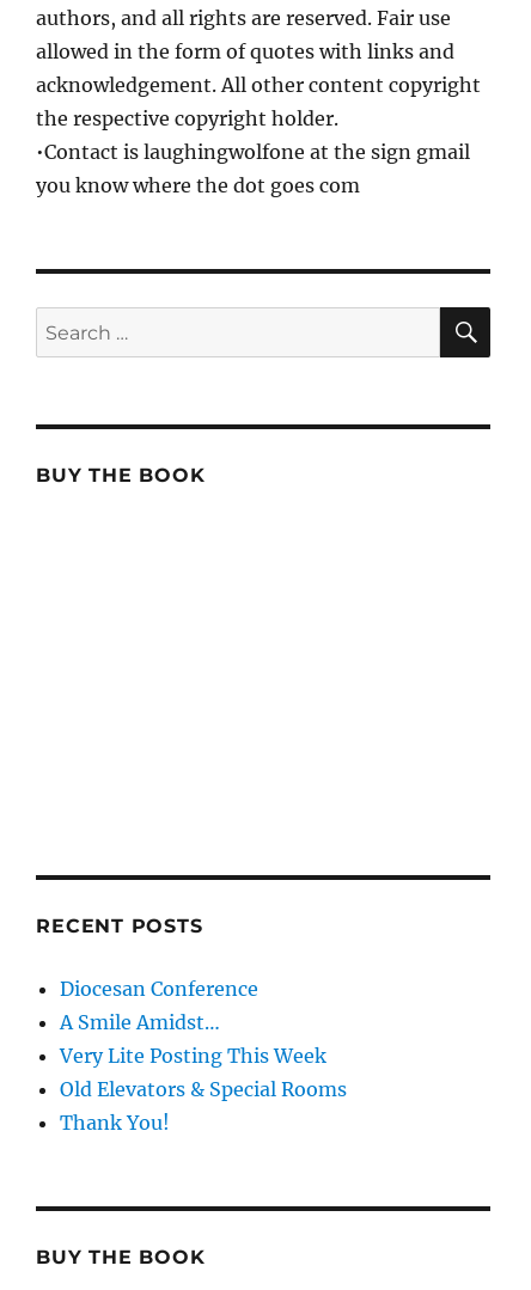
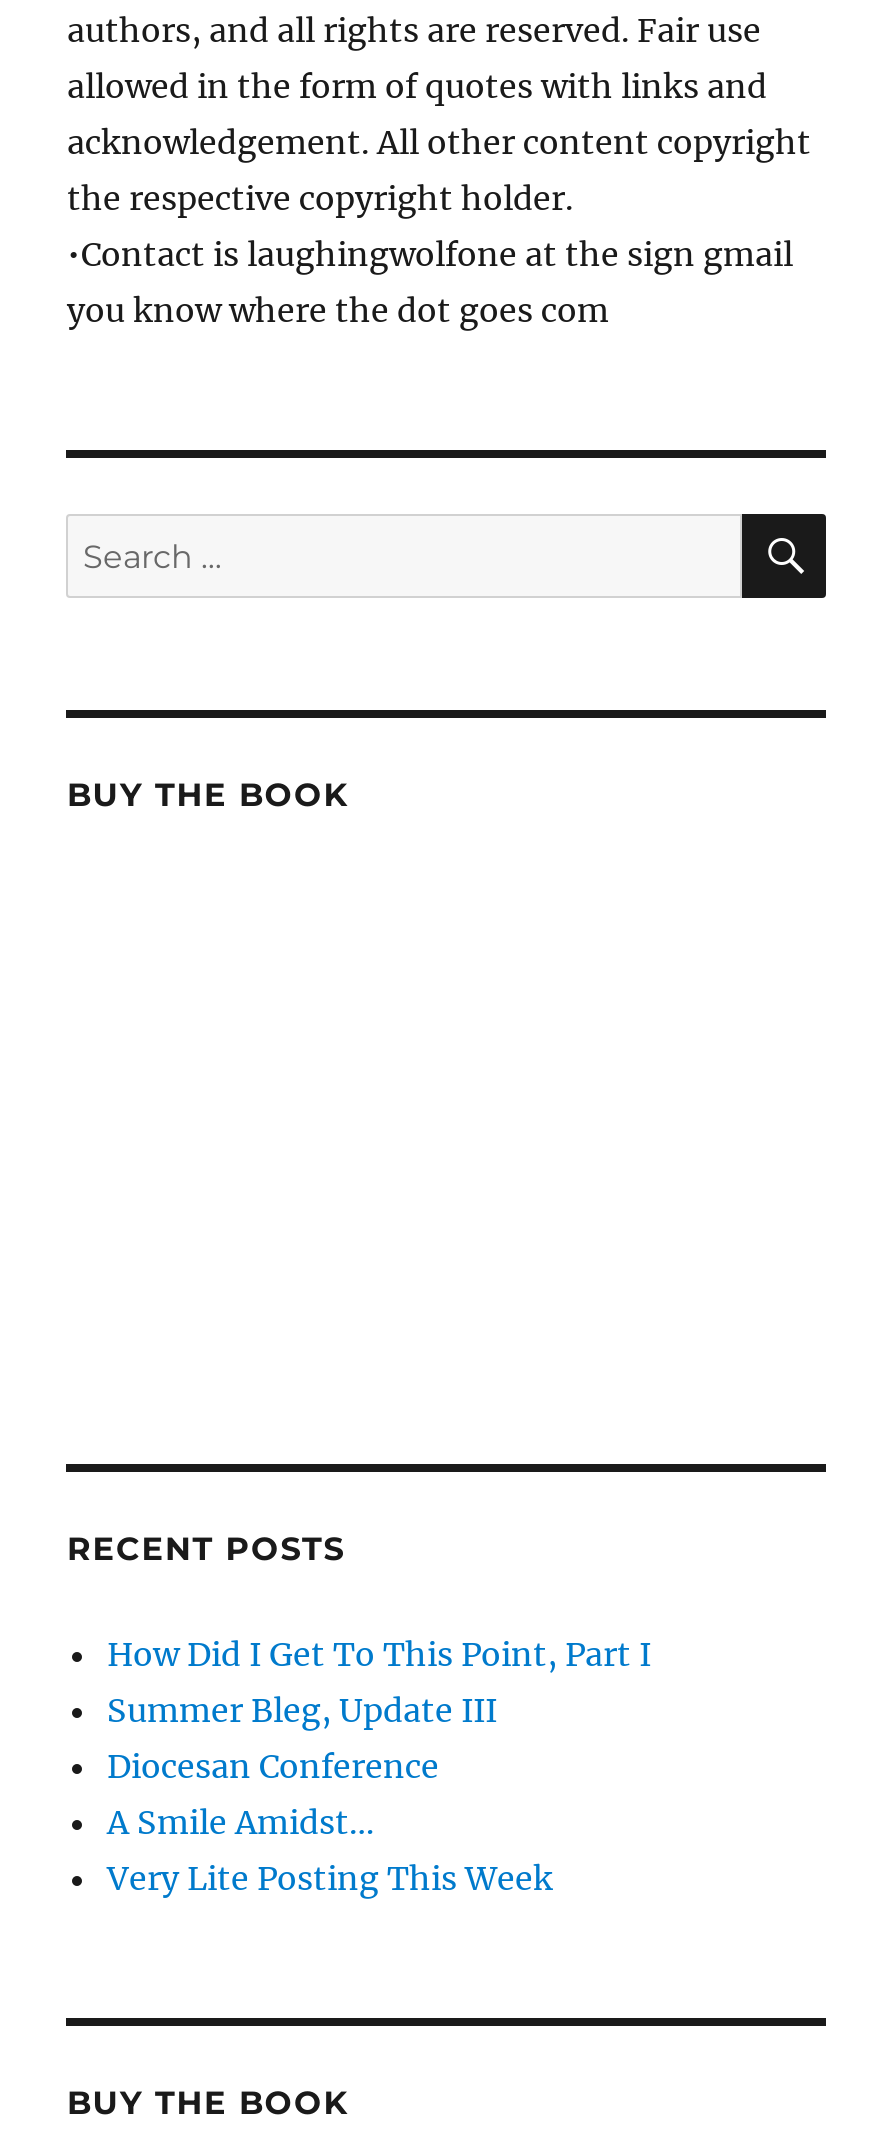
none -> [107,1635,651,1731] How Did I Get To This Point, Part I | Summer Bleg, Update III
moved [60,977,327,1068] -> [107,1747,553,1899]: Diocesan Conference | A Smile Amidst… | Very Lite Posting This Week
[60,1078,347,1135] Old Elevators & Special Rooms | Thank You! -> none

